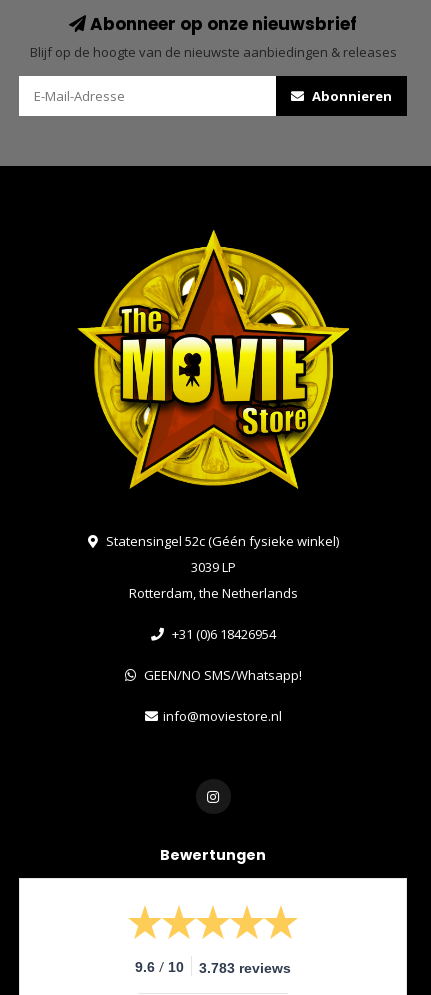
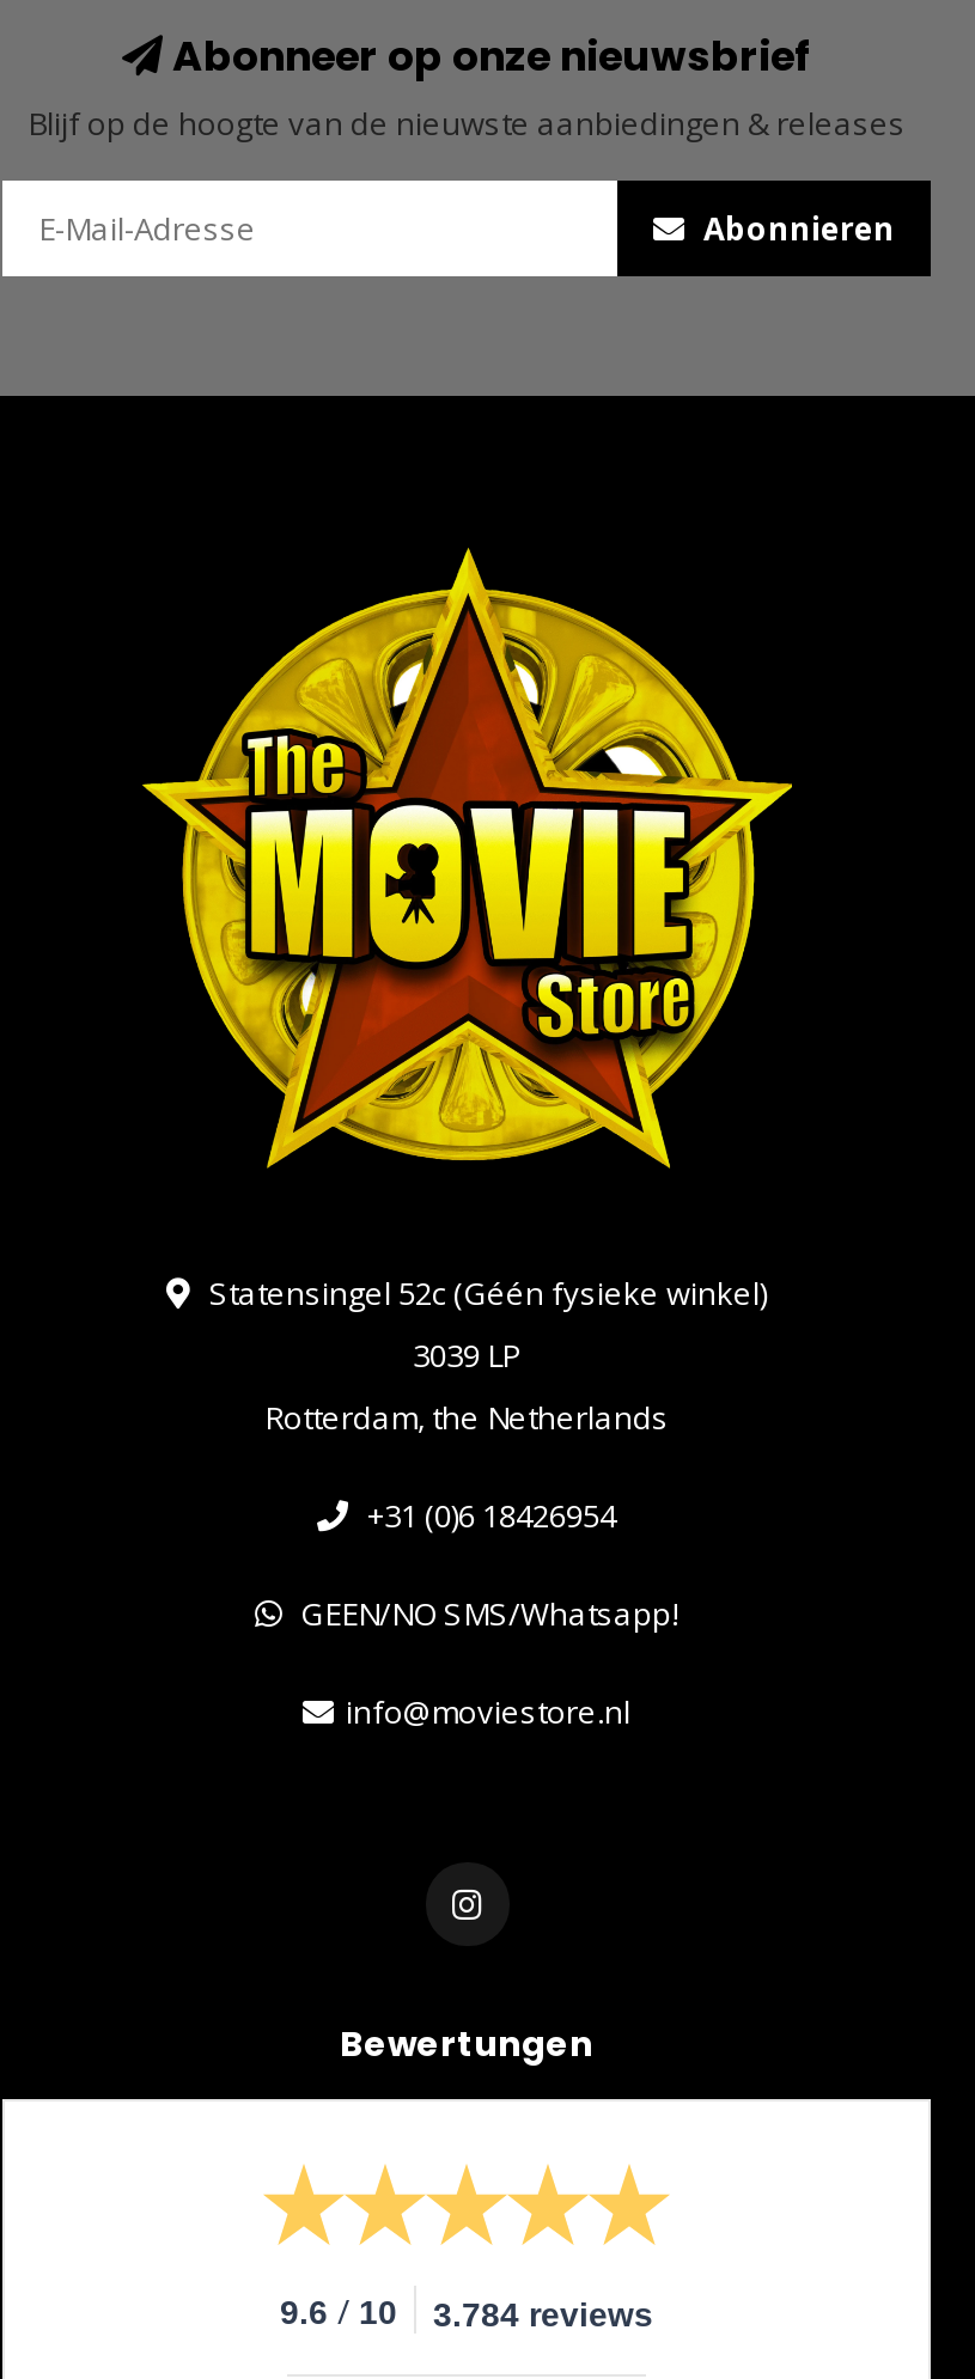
[135,957,291,976] 9.6 / 10 3.783 reviews -> [280,2287,653,2333] 9.6 / 10 3.784 reviews

